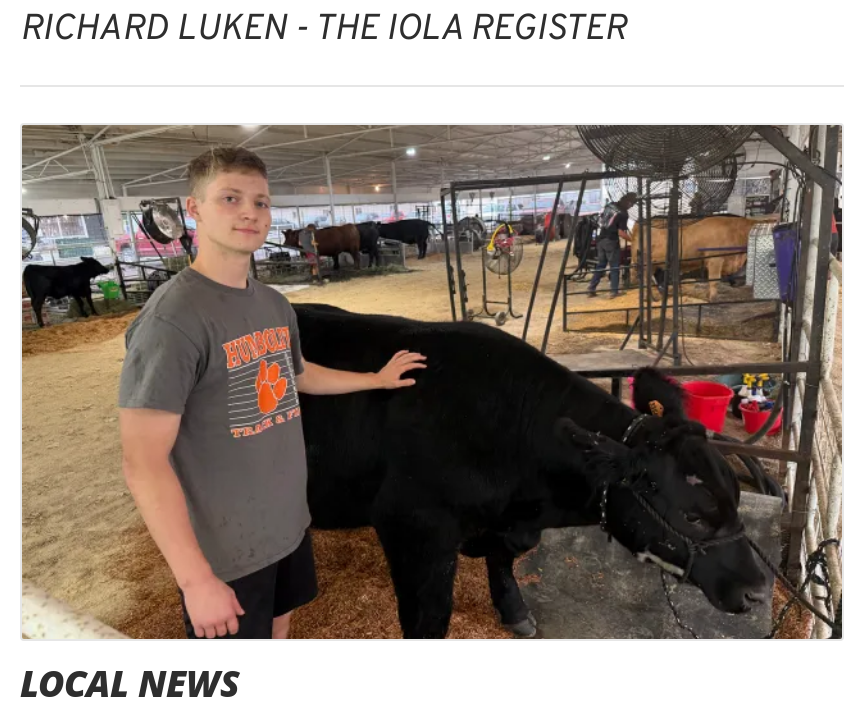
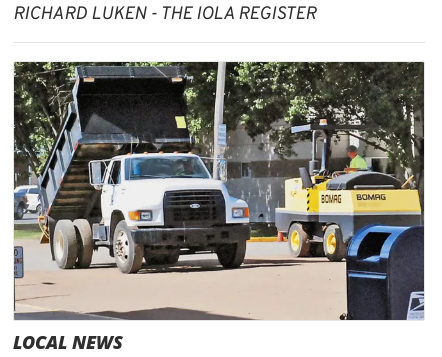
[20,124,844,642] [image] -> [13,61,425,321] [image]

